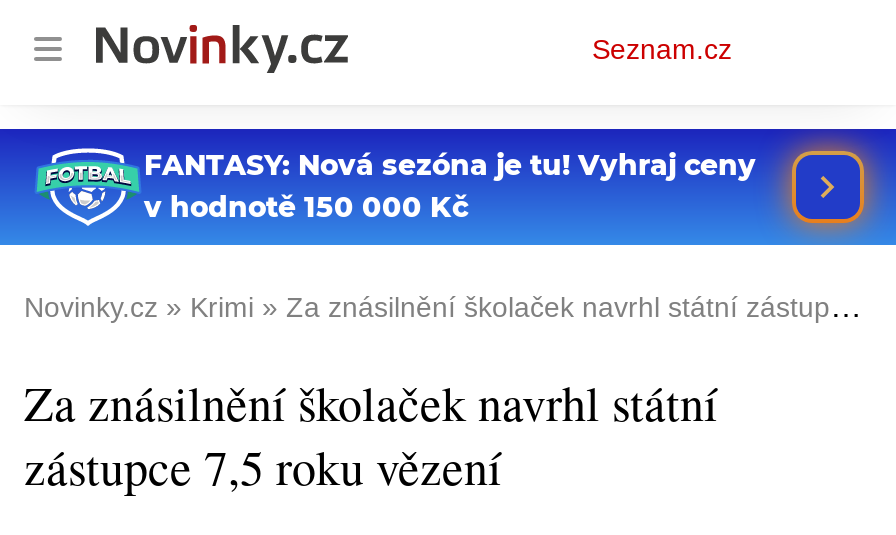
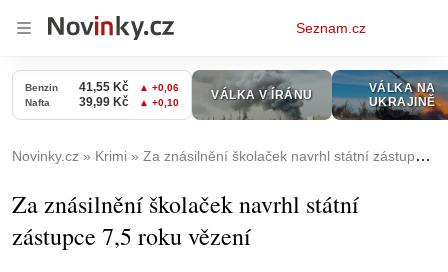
[6,127,890,247] [image] -> [3,68,445,125] [image]

